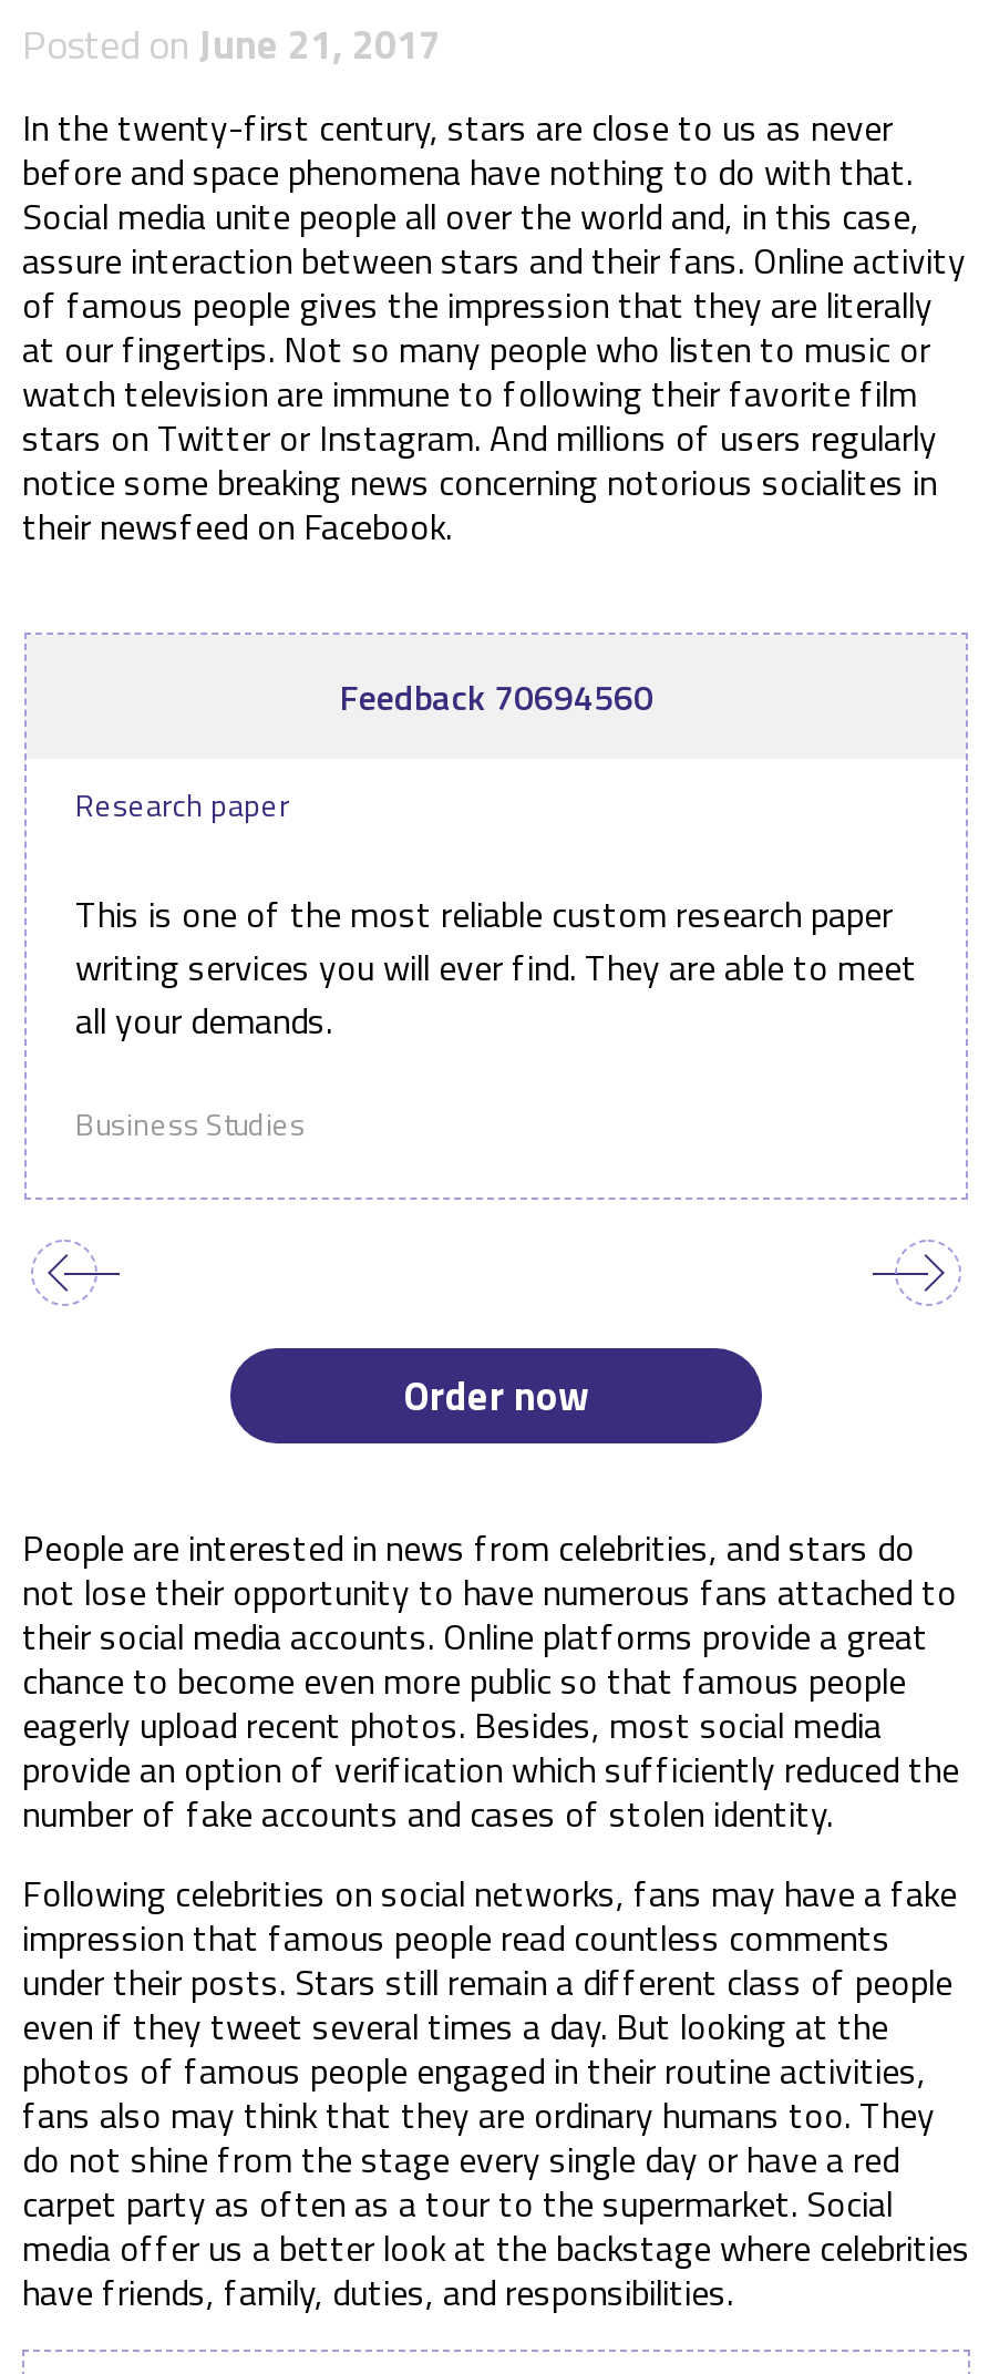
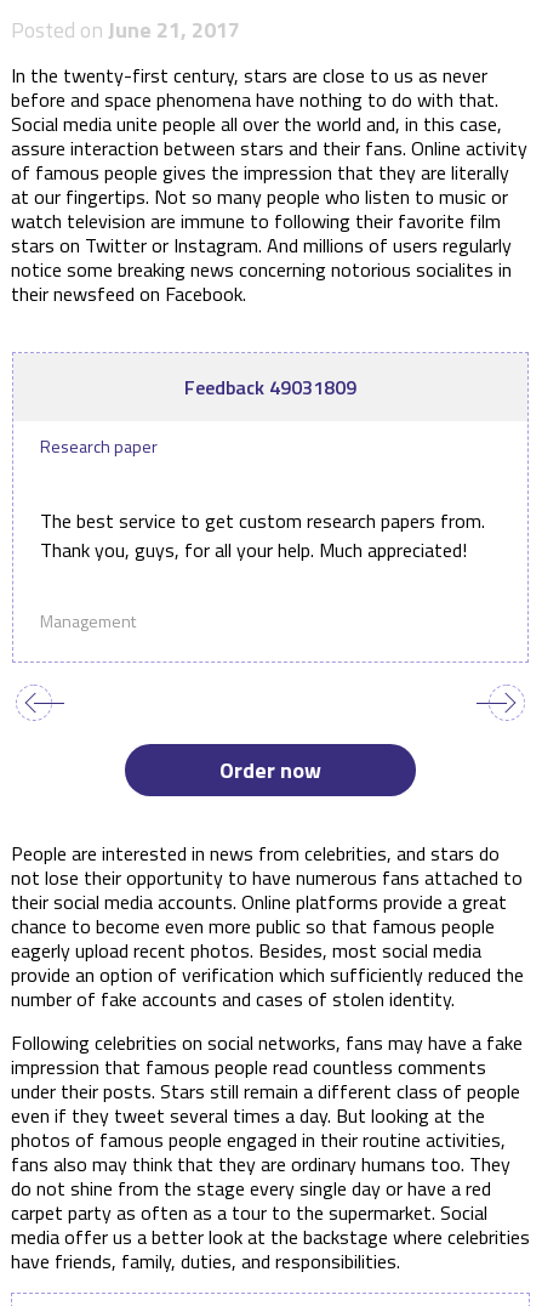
[339,670,653,723] Feedback 70694560 -> [184,373,356,402] Feedback 49031809
[75,887,917,1047] This is one of the most reliable custom research paper | writing services you will ever find. They are able to meet | all your demands. -> [40,506,485,564] The best service to get custom research papers from. | Thank you, guys, for all your help. Much appreciated!
[75,1100,306,1146] Business Studies -> [40,608,136,633] Management

